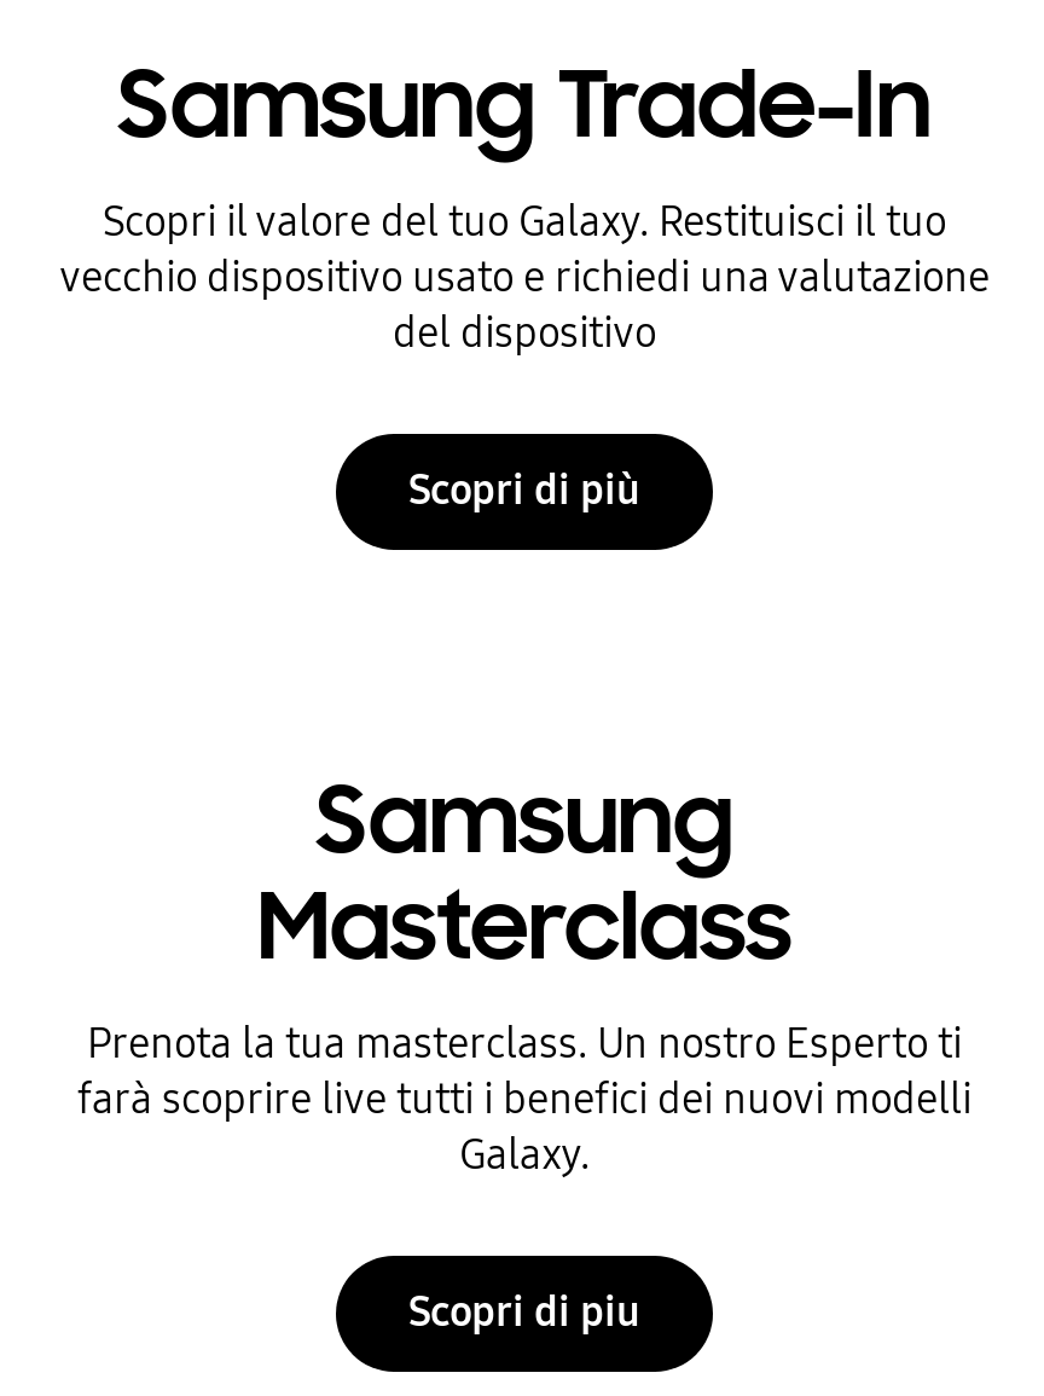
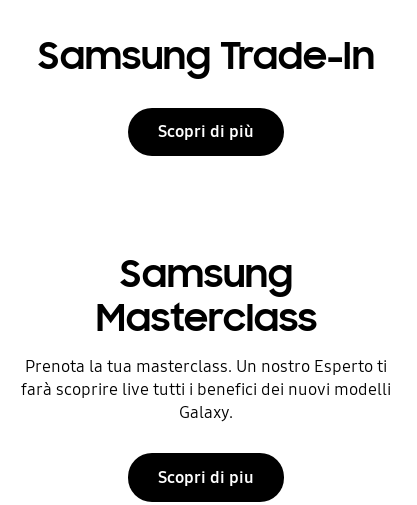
[59,197,990,358] Scopri il valore del tuo Galaxy. Restituisci il tuo | vecchio dispositivo usato e richiedi una valutazione | del dispositivo -> none

